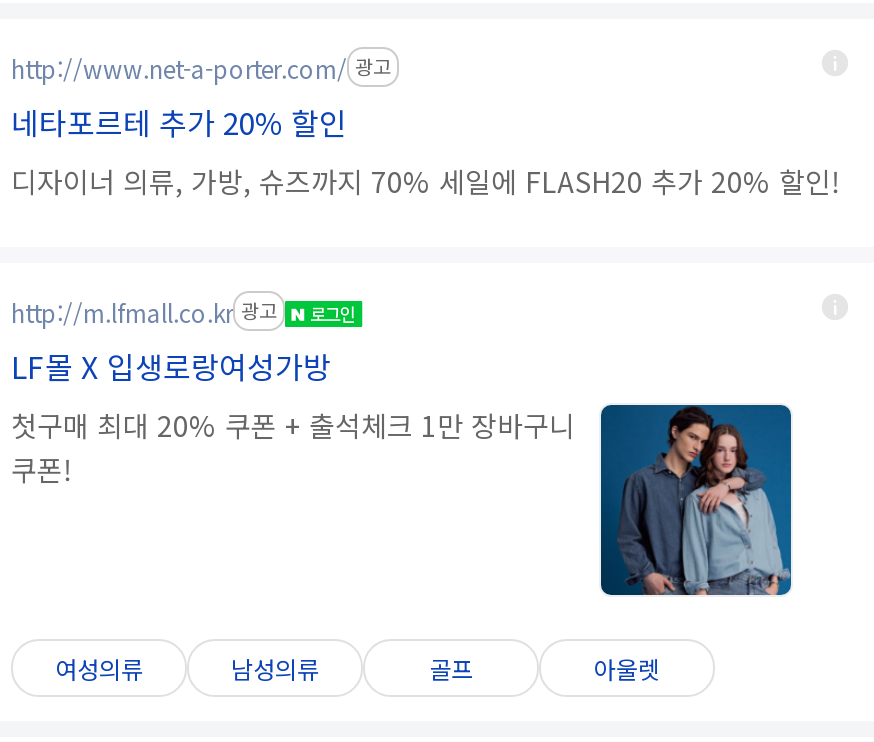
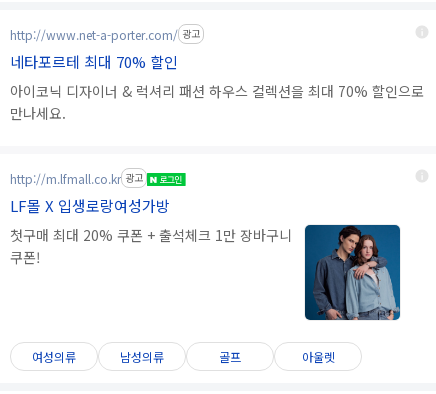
[11,101,841,201] 네타포르테 추가 20% 할인 | 디자이너 의류, 가방, 슈즈까지 70% 세일에 FLASH20 추가 20% 할인! -> [10,51,424,123] 네타포르테 최대 70% 할인 | 아이코닉 디자이너 & 럭셔리 패션 하우스 컬렉션을 최대 70% 할인으로 | 만나세요.

